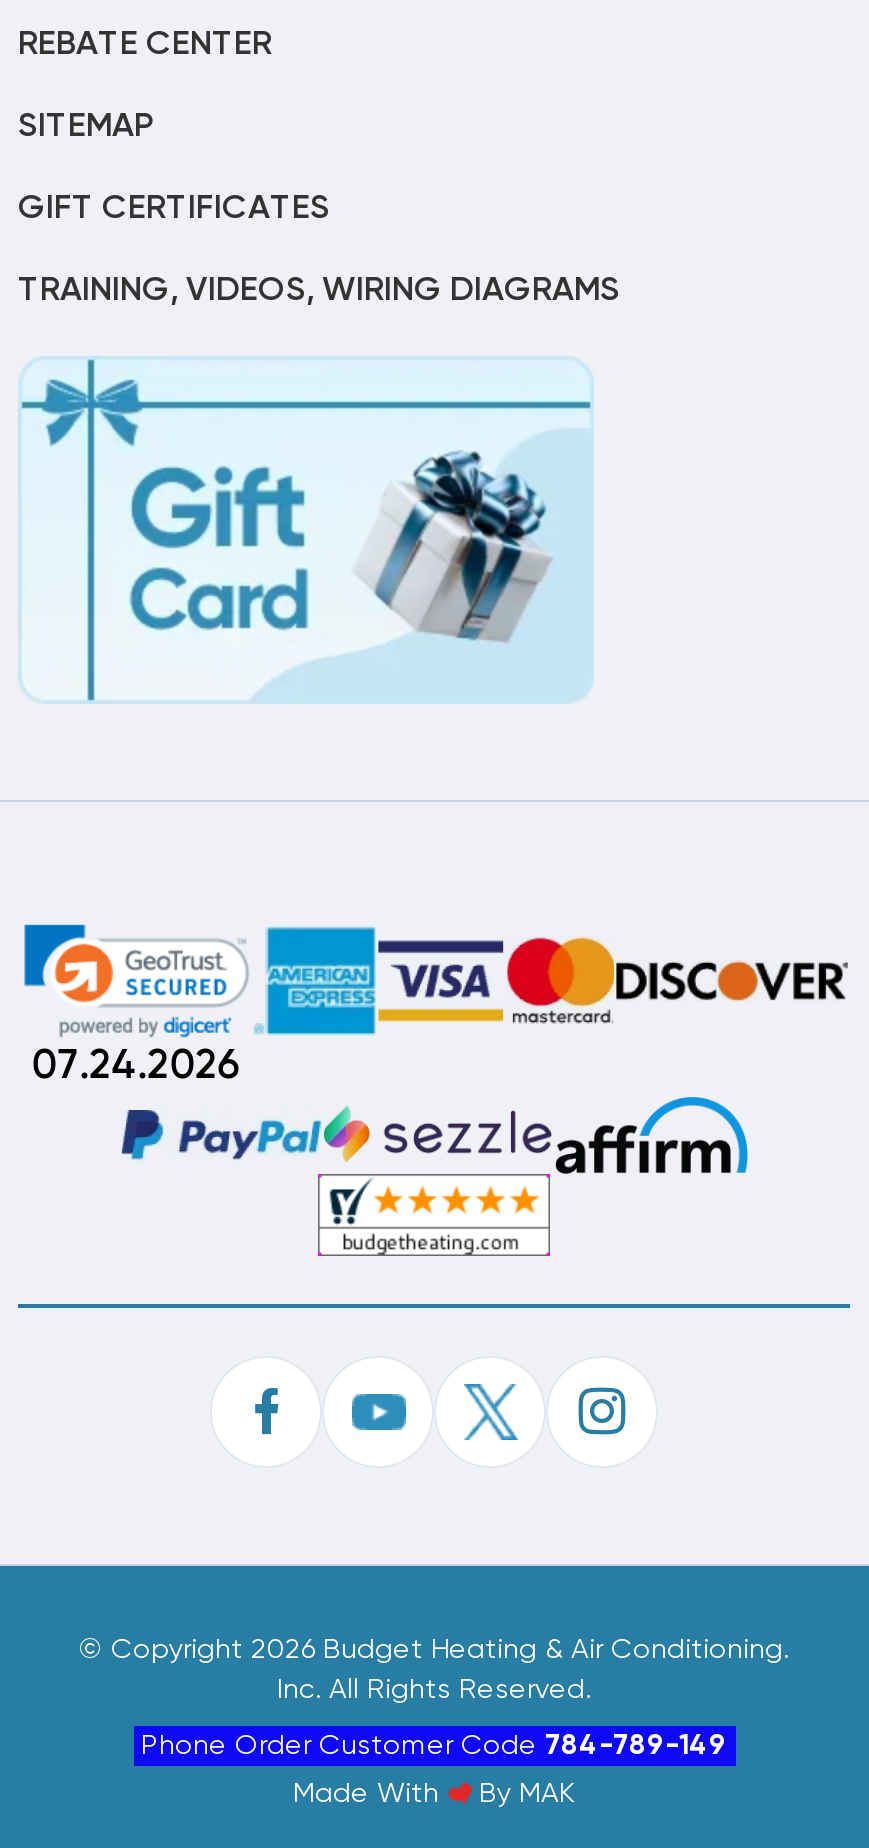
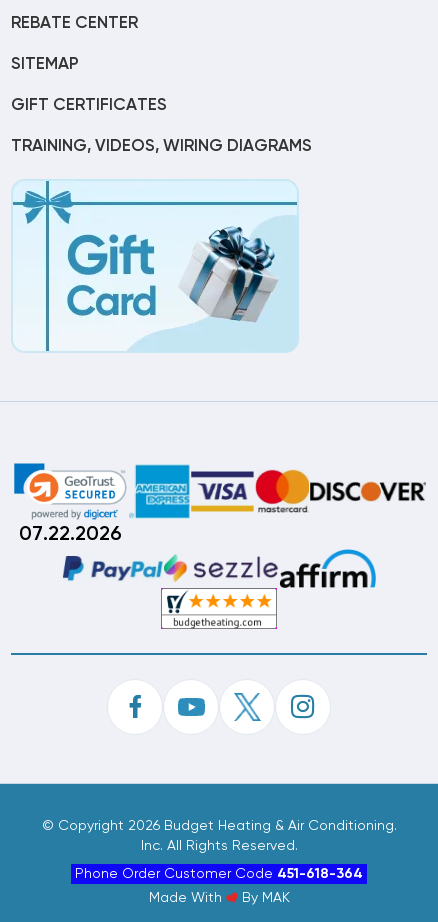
[32,1048,242,1088] 07.24.2026 -> [19,525,122,545] 07.22.2026
[141,1732,727,1760] Phone Order Customer Code 784-789-149 -> [75,867,363,881] Phone Order Customer Code 451-618-364

